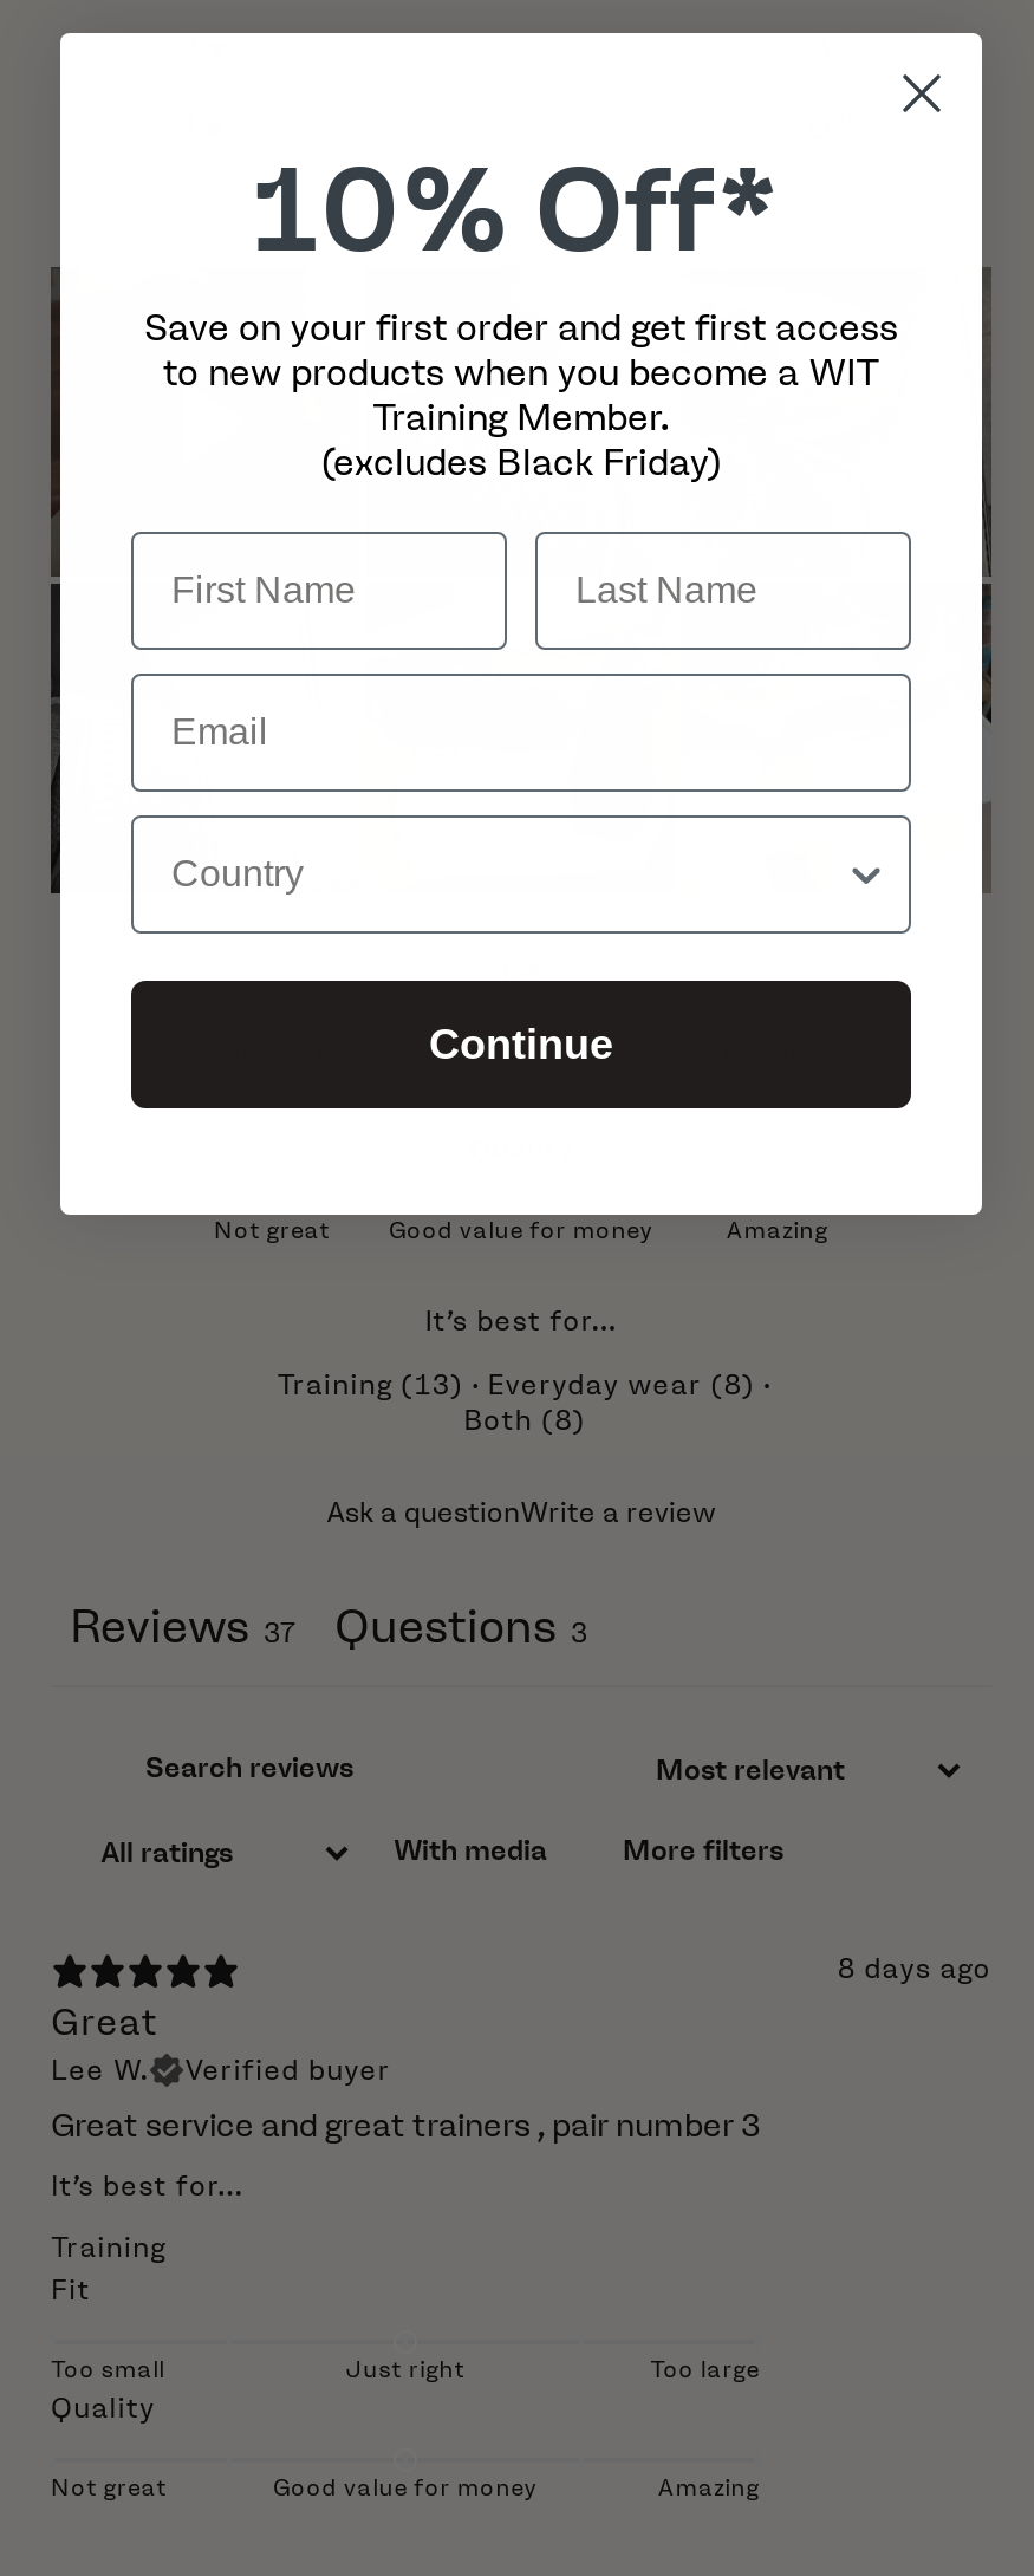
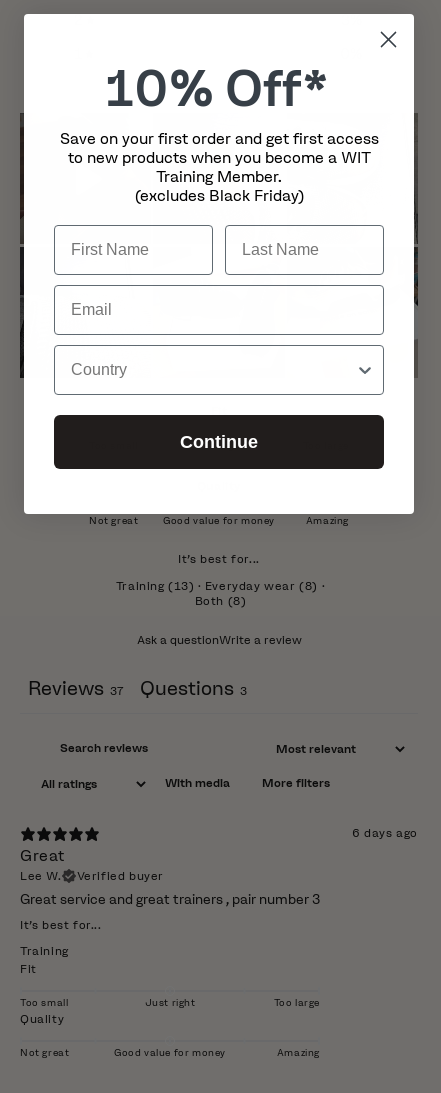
[838,1952,991,1985] 8 days ago -> [352,826,418,840] 6 days ago

